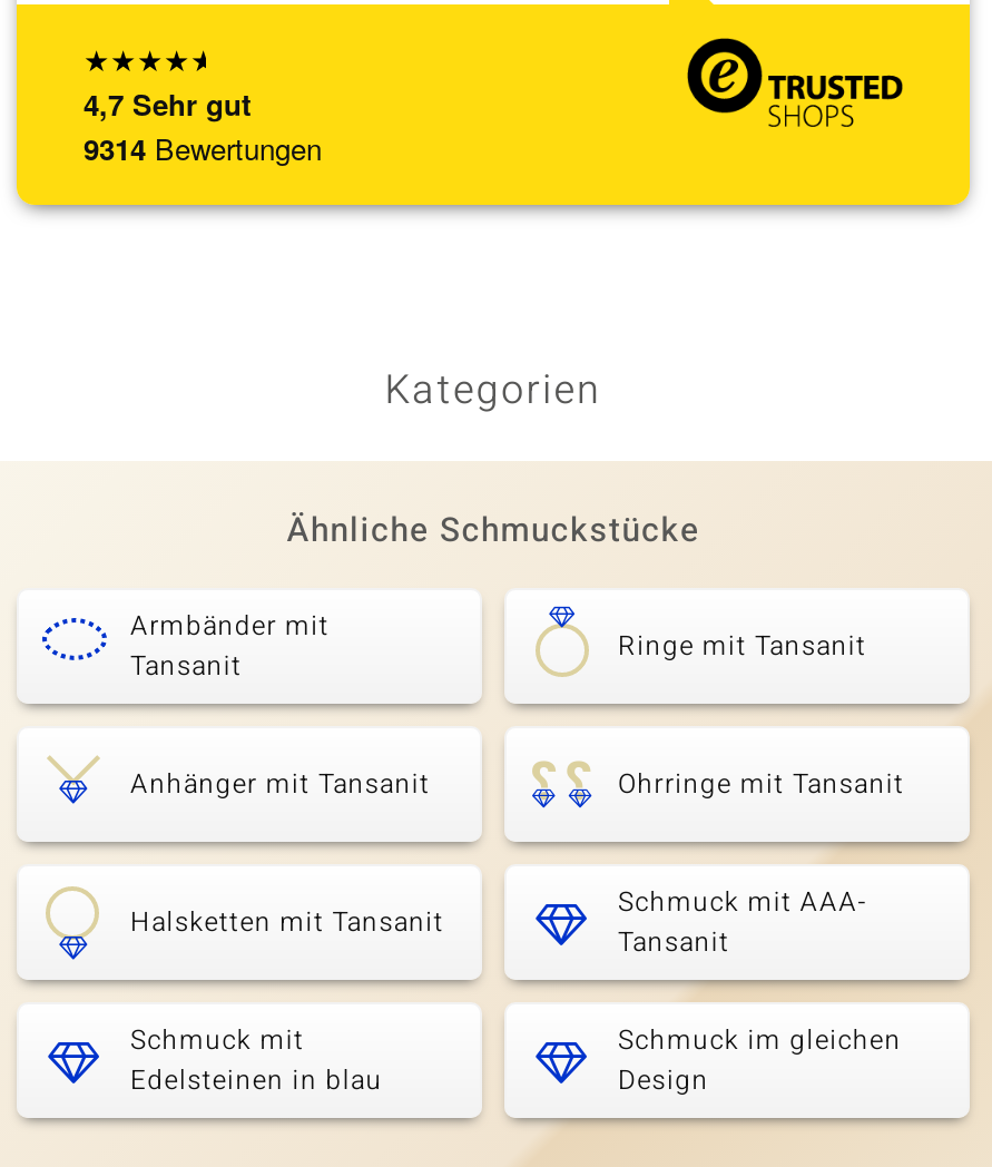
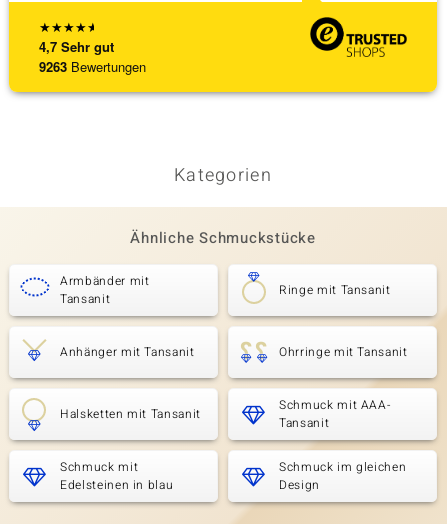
[84,127,322,169] 9314 Bewertungen -> [39,57,146,76] 9263 Bewertungen

